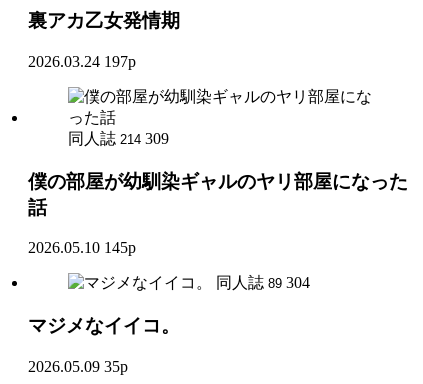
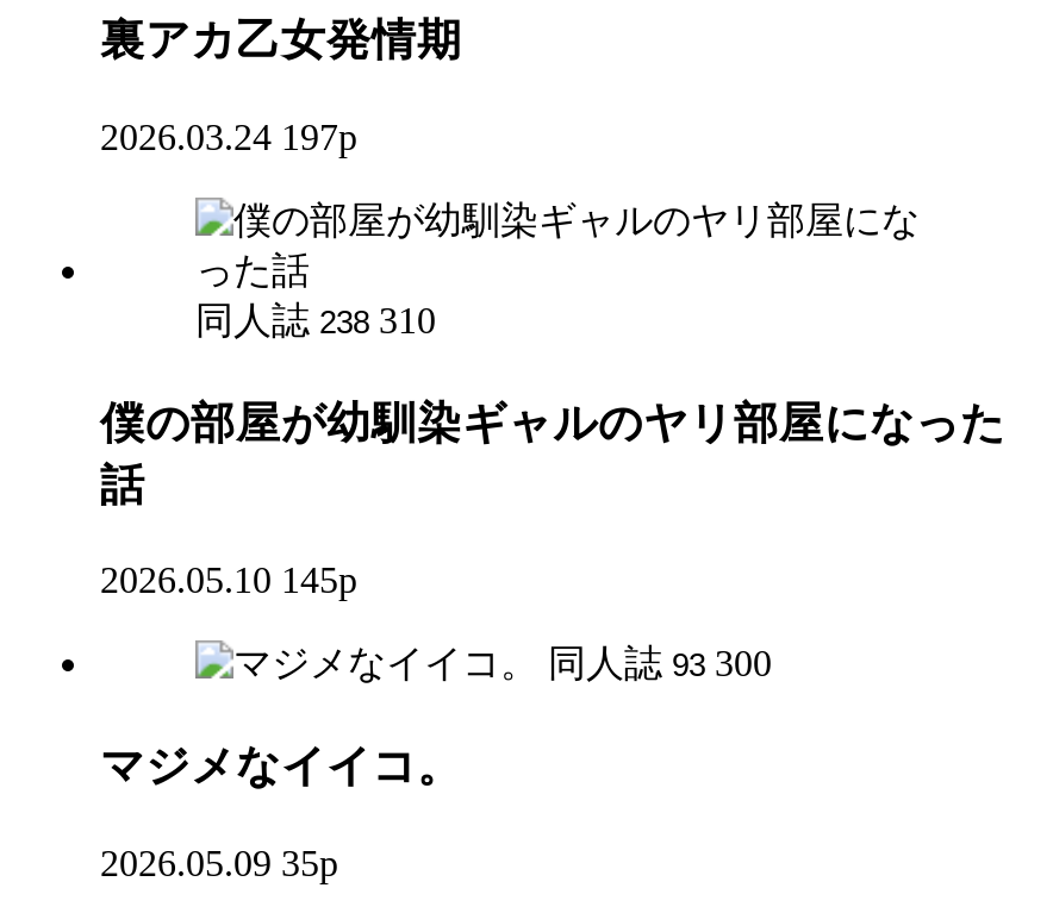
[68,130,169,147] 同人誌 214 309 -> [195,300,436,340] 同人誌 238 310
[216,274,310,291] 同人誌 89 304 -> [548,644,772,684] 同人誌 93 300

